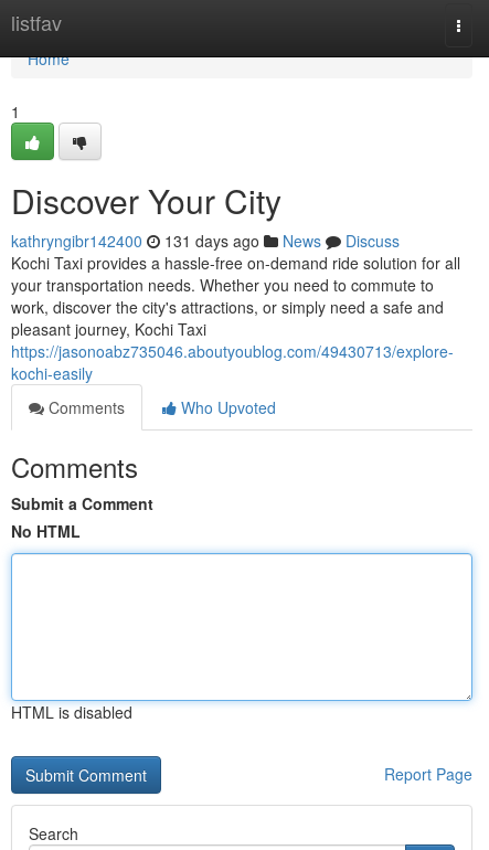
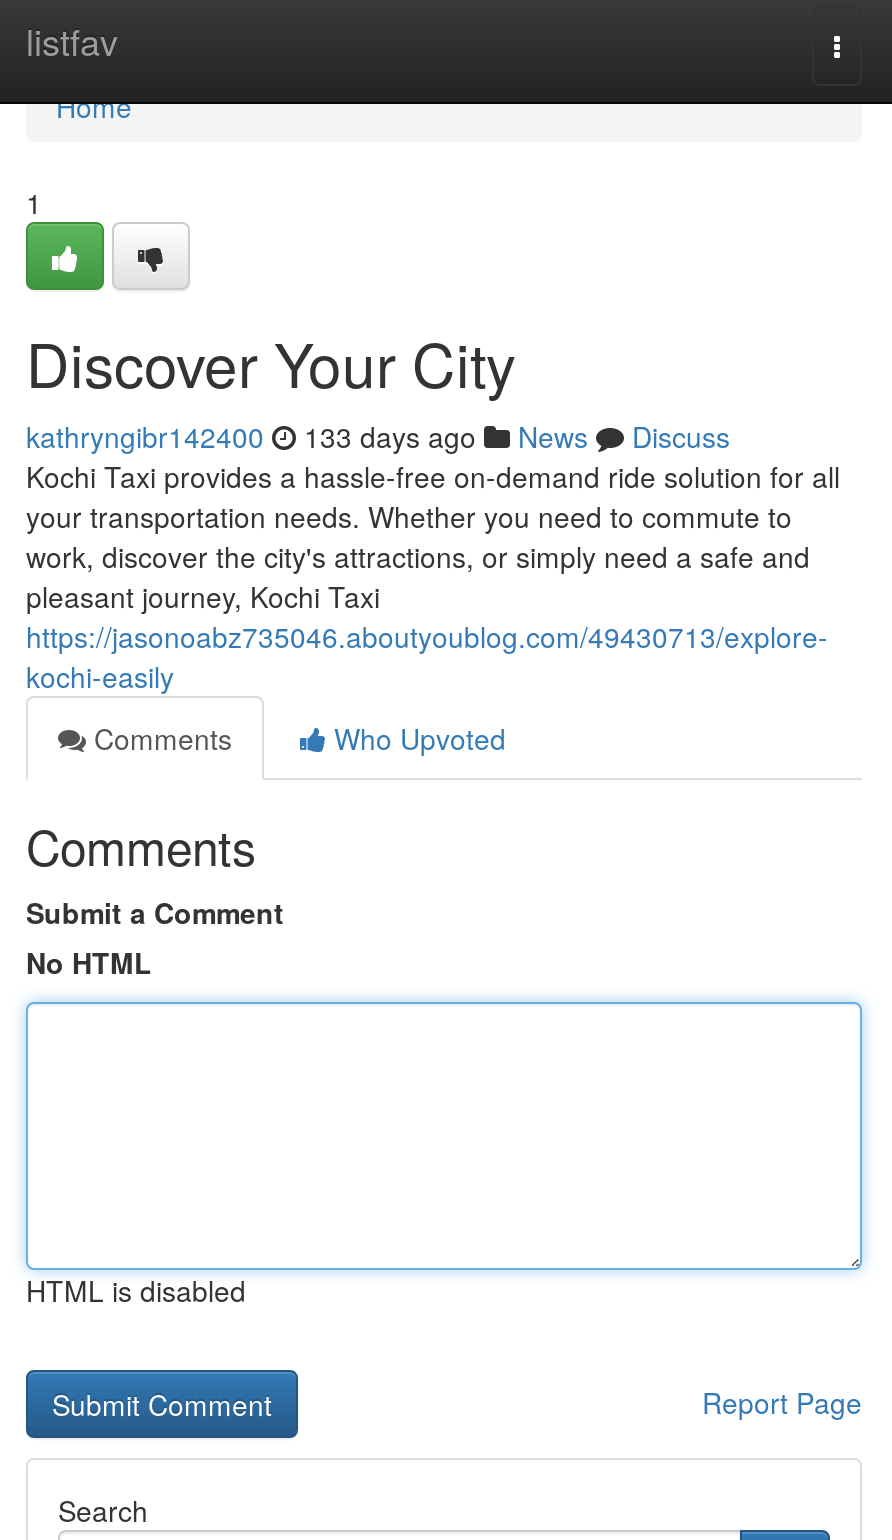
[11,230,400,252] kathryngibr142400 131 days ago News Discuss -> [26,416,730,456] kathryngibr142400 133 days ago News Discuss

